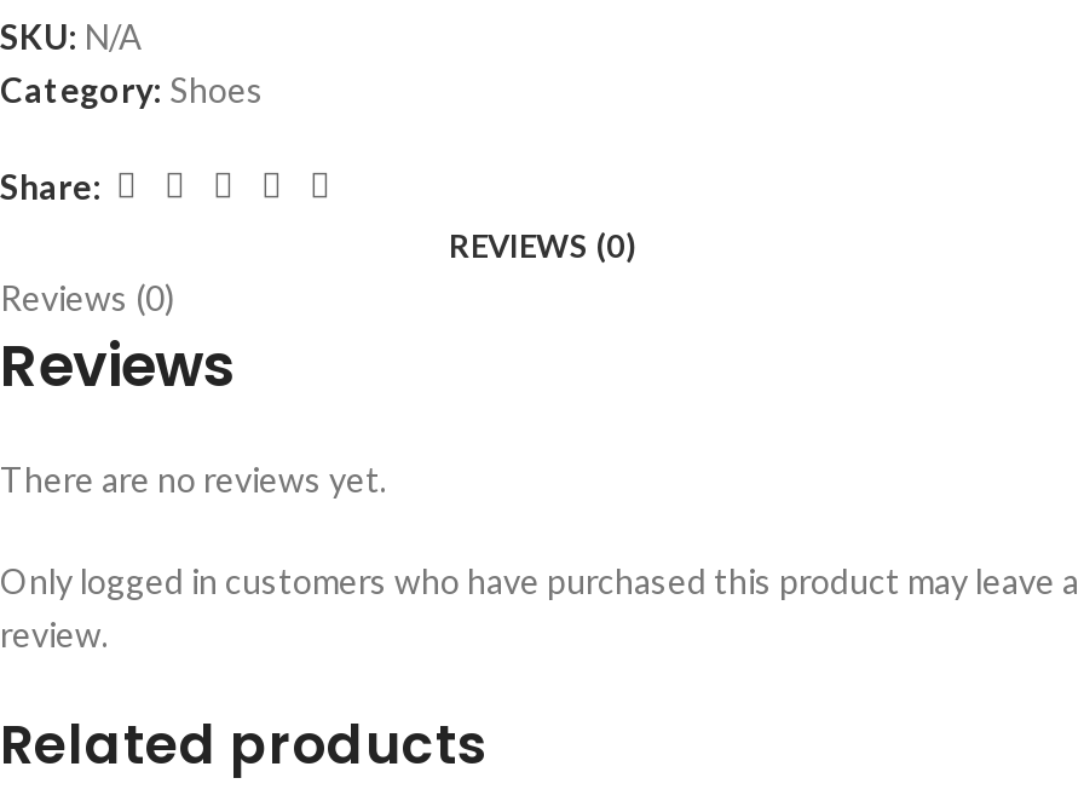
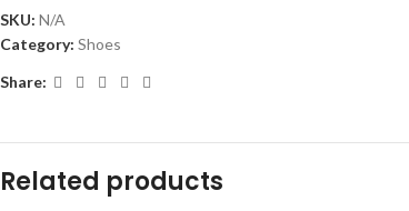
[0,227,1079,656] REVIEWS (0) | Reviews (0) | Reviews | There are no reviews yet. | Only logged in customers who have purchased this product may leave a | review. -> none

